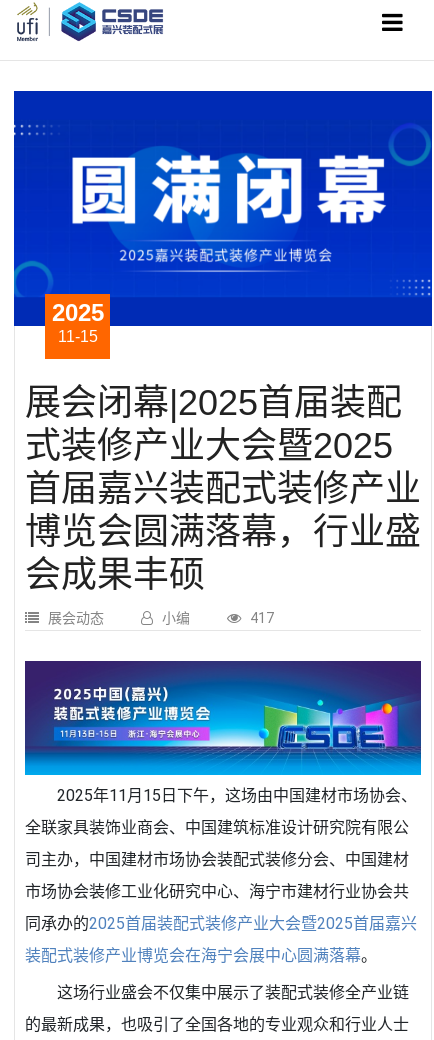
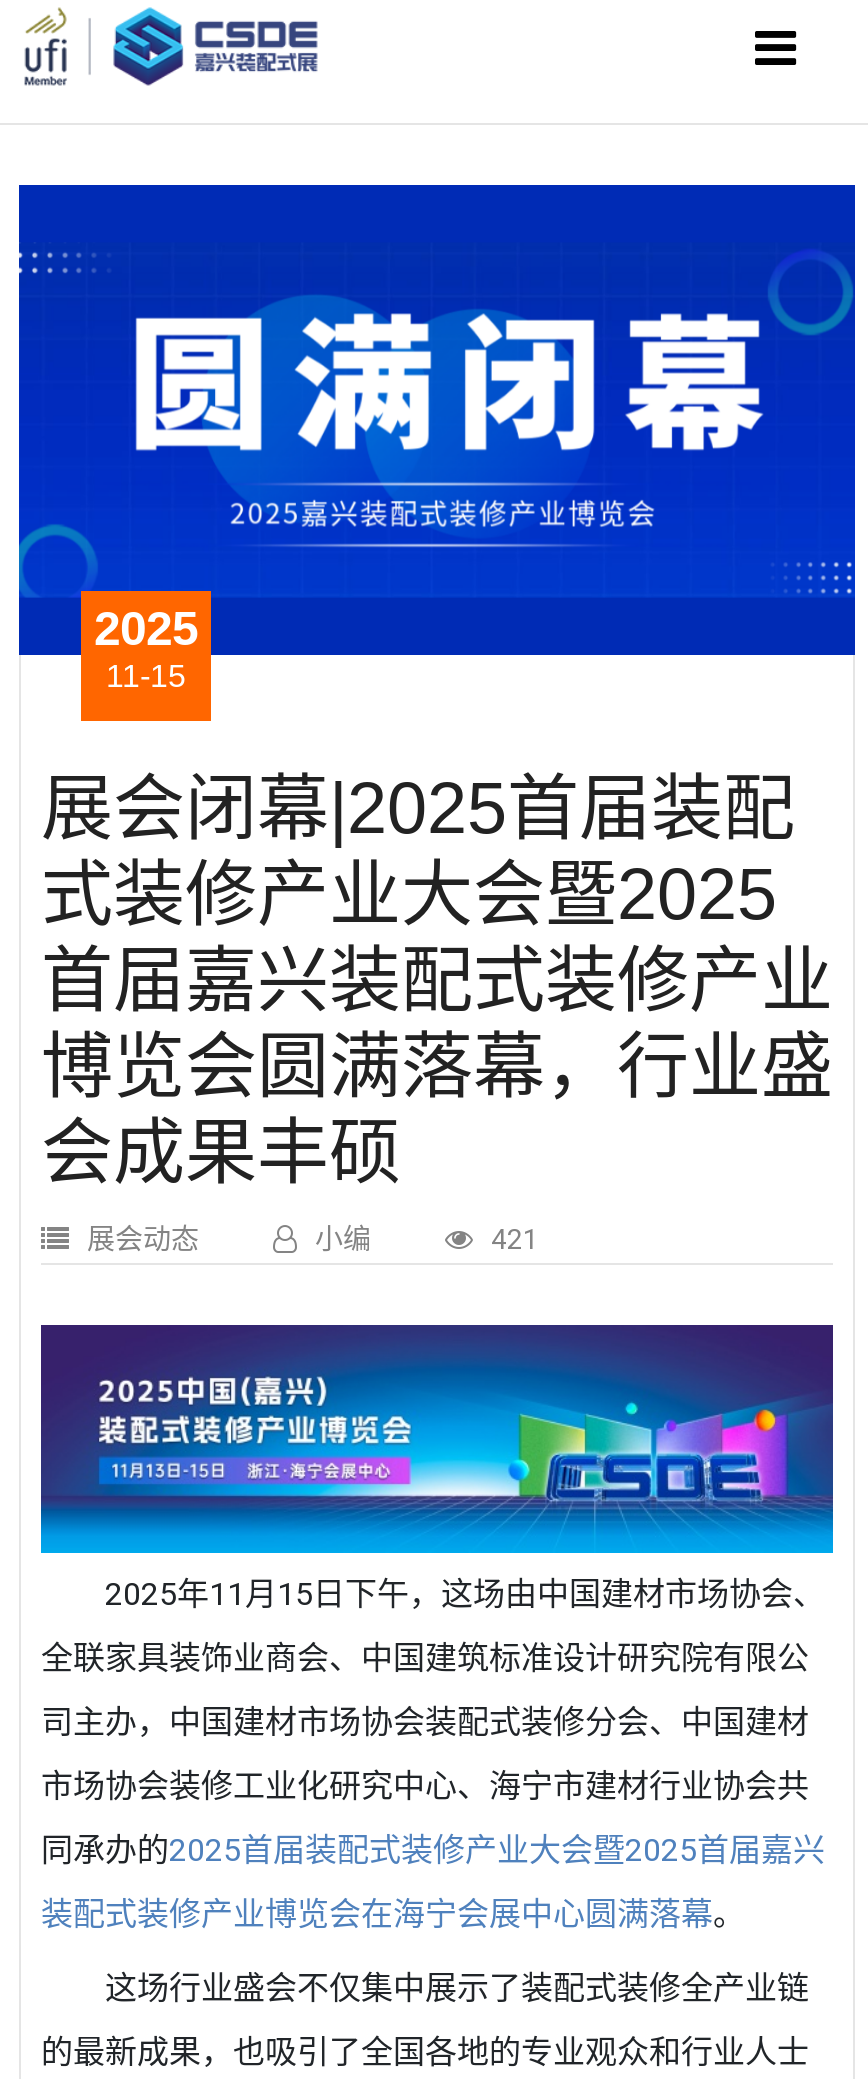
[250,610,274,626] 417 -> [491,1223,539,1255] 421

